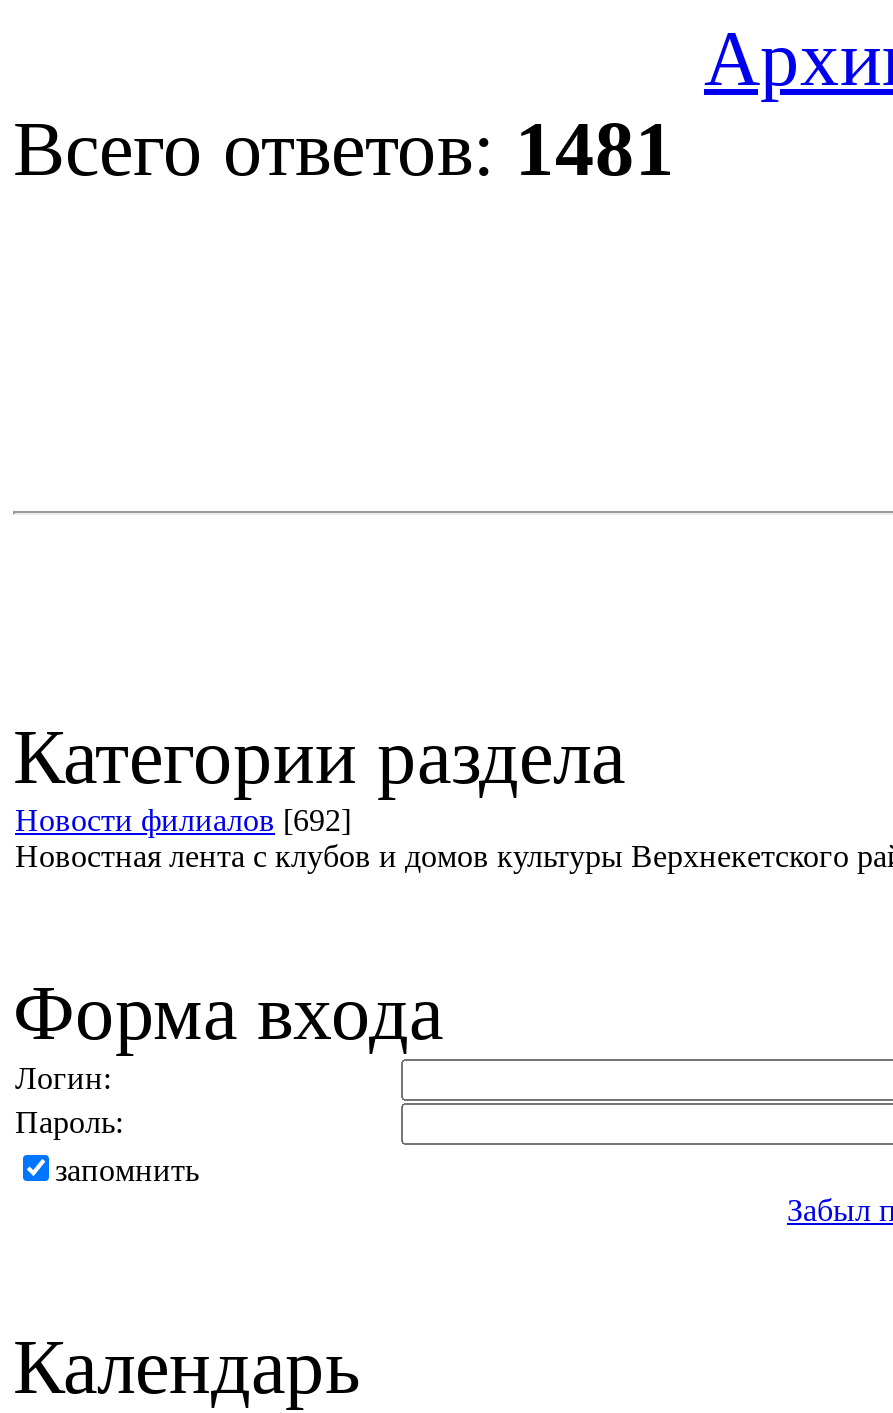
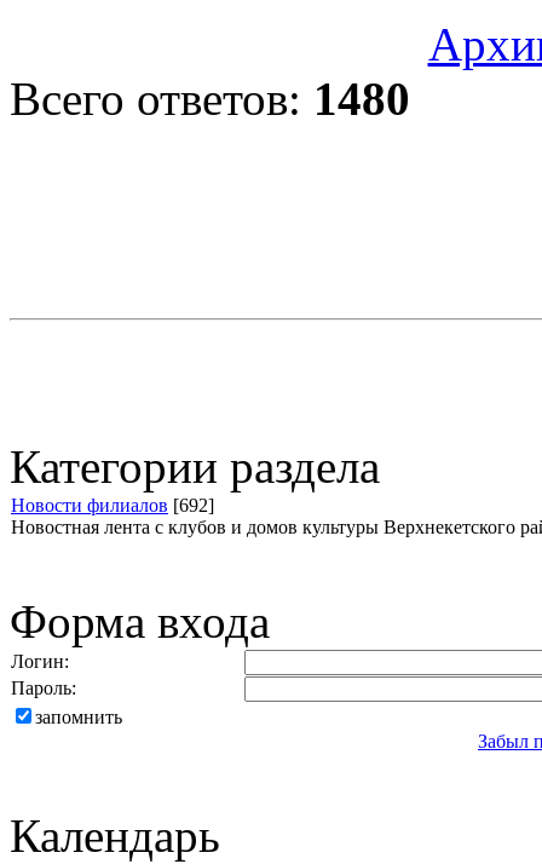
[13,104,675,190] Всего ответов: 1481 -> [10,72,410,124] Всего ответов: 1480

